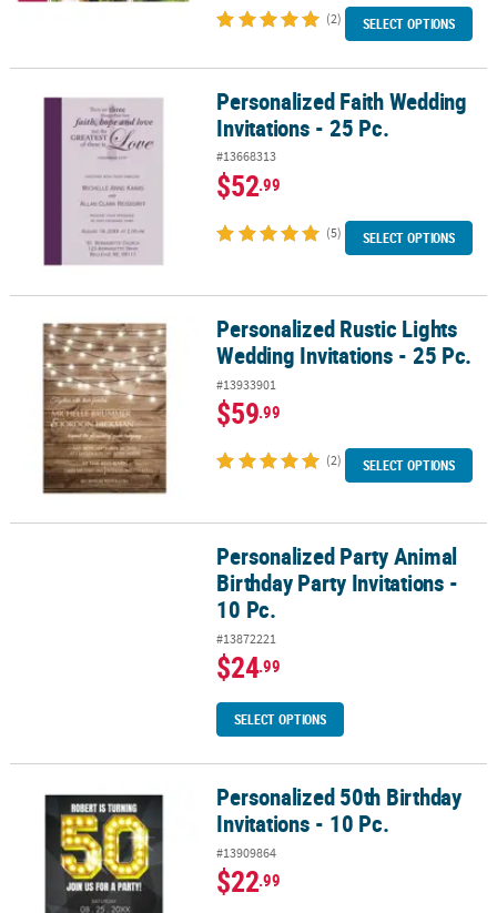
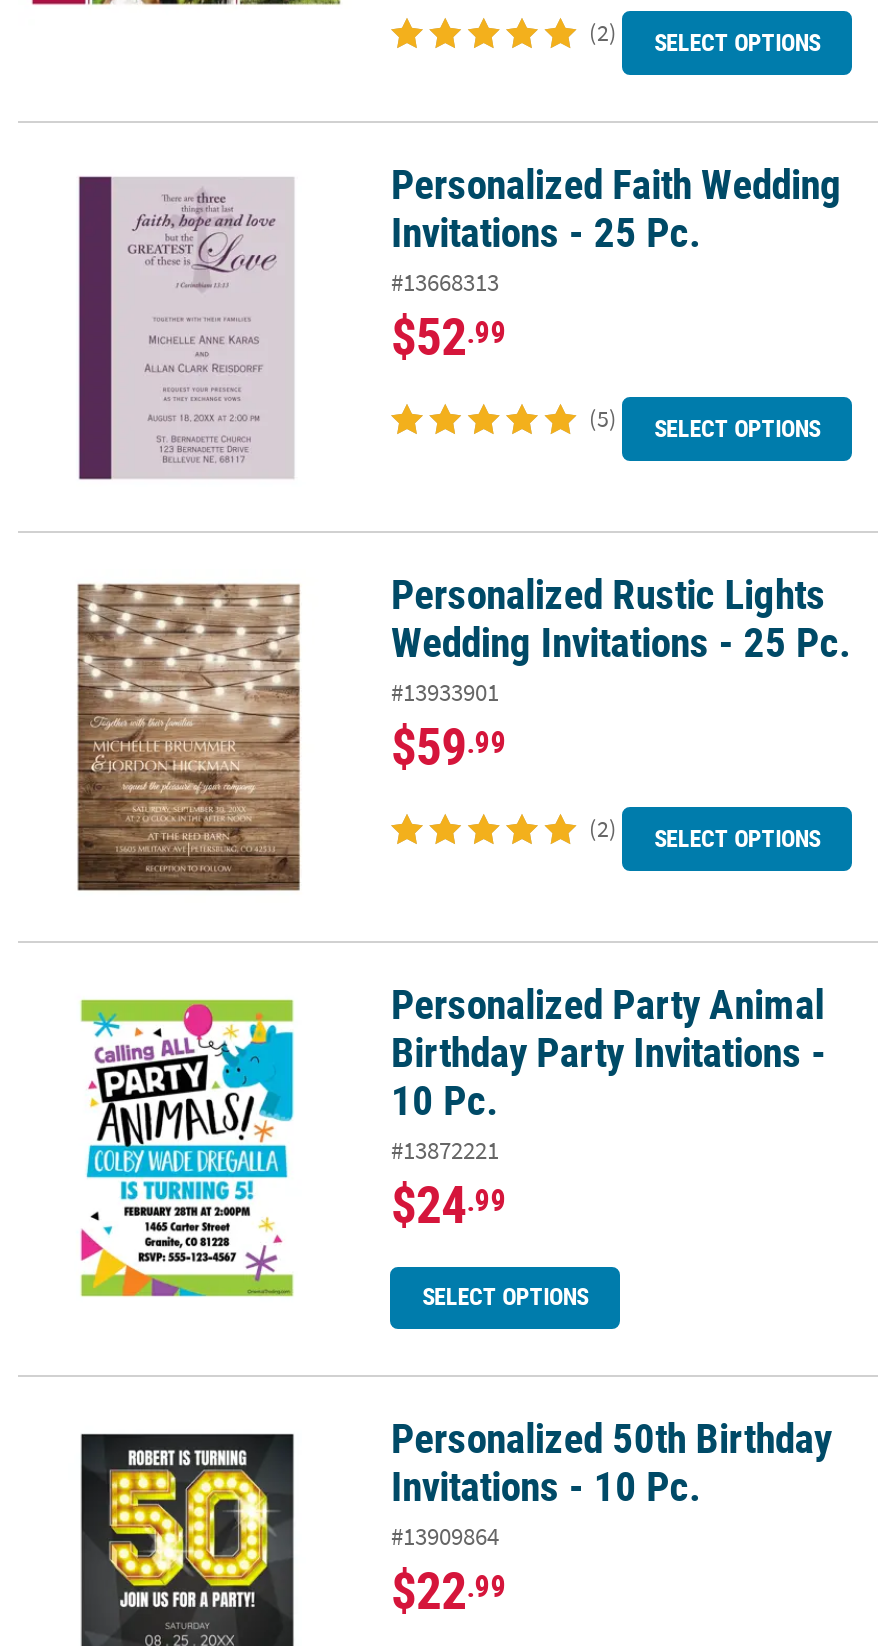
none -> [78,1026,296,1298] [image]

